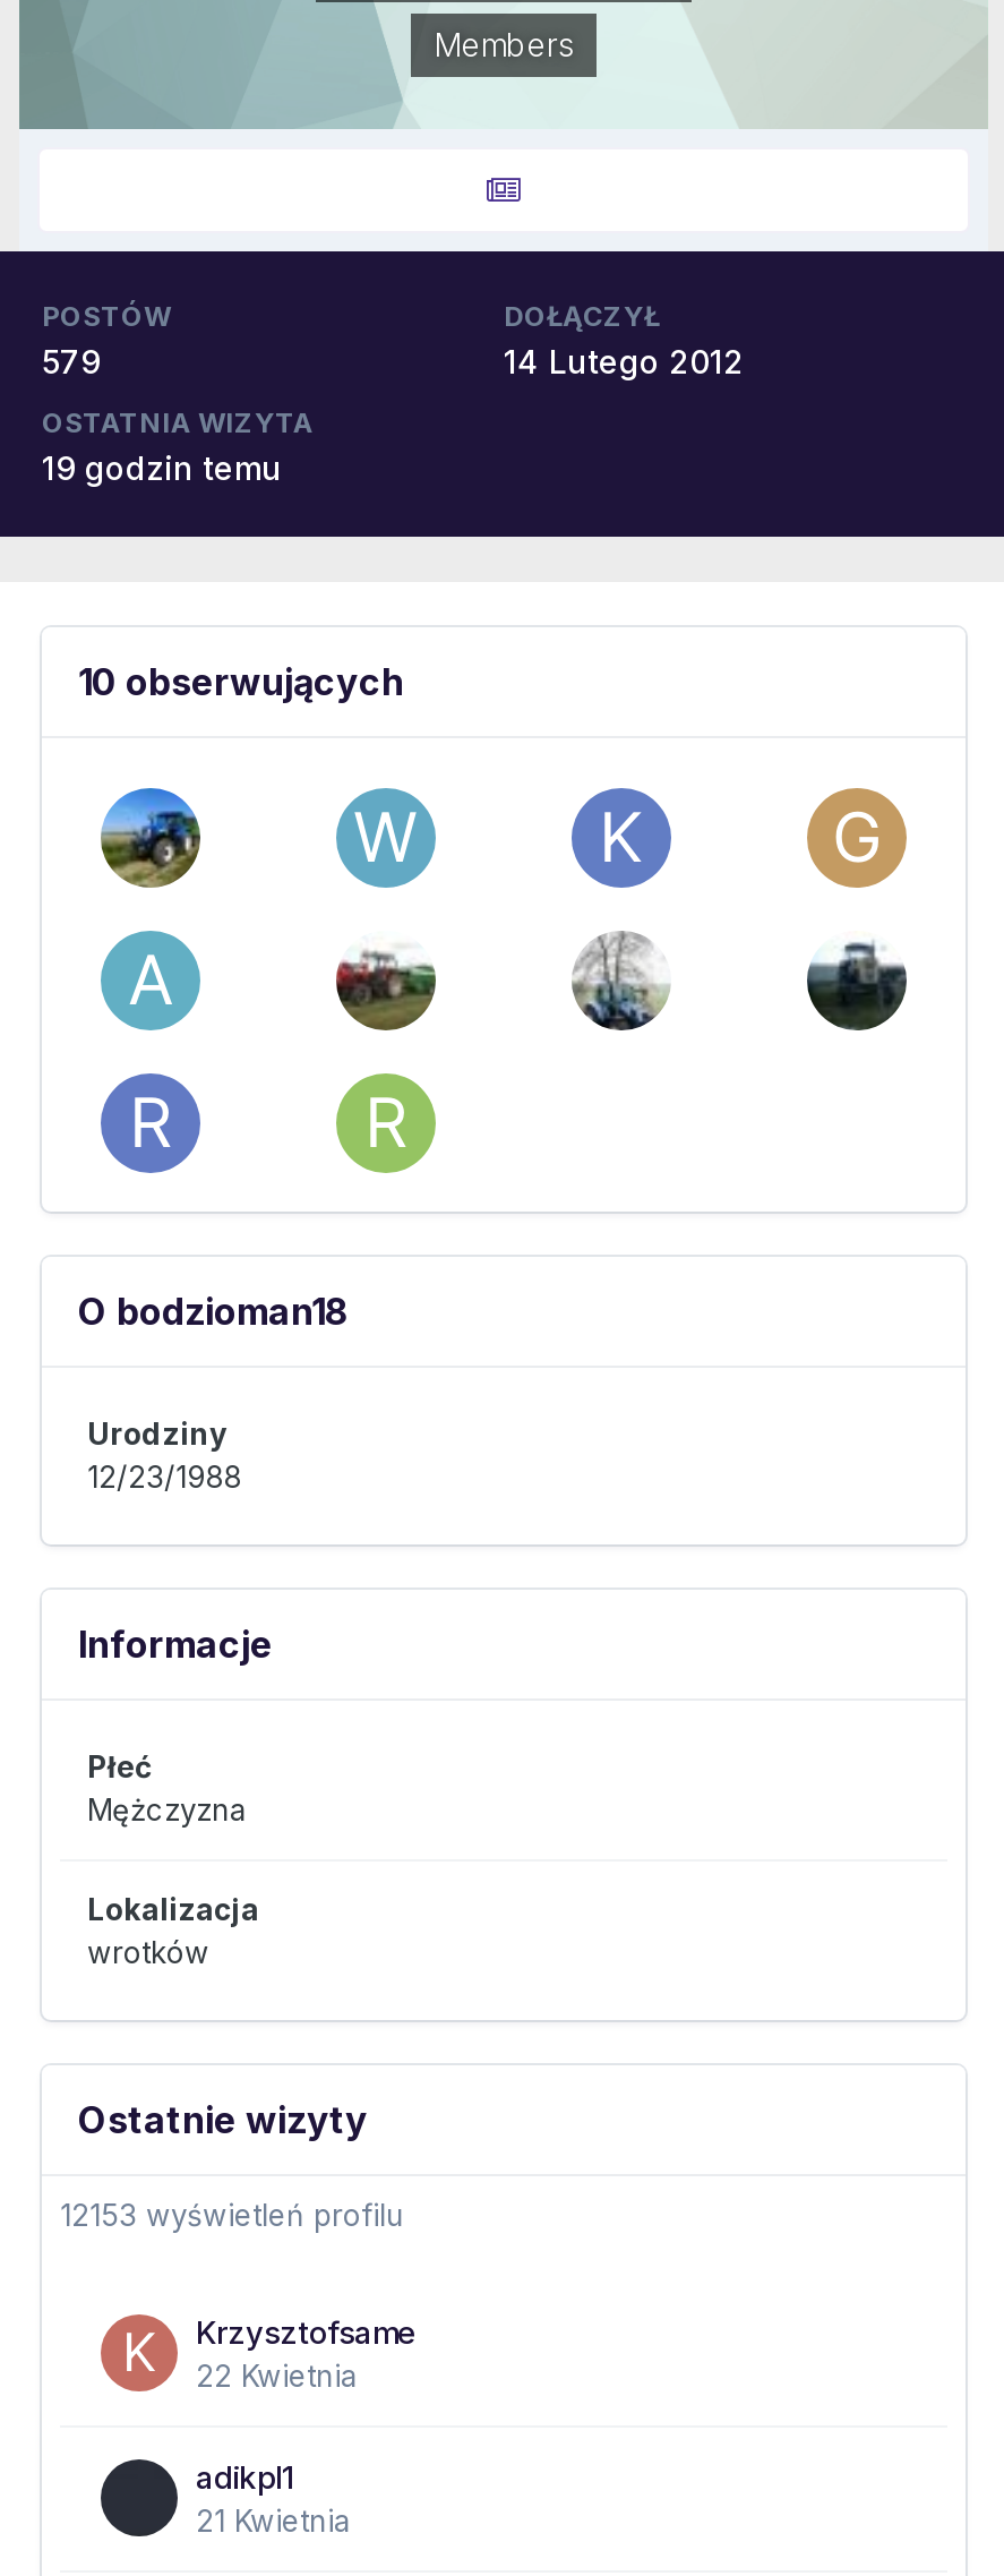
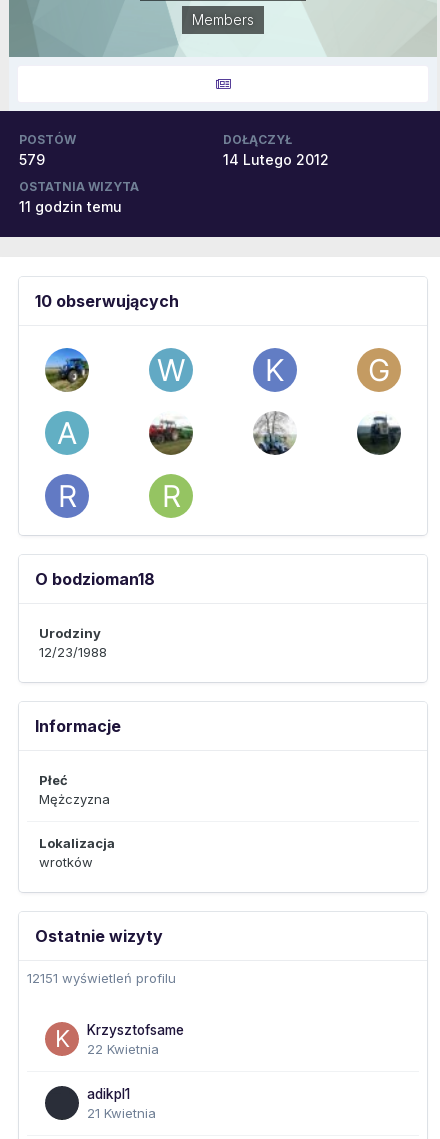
[42,448,282,487] 19 godzin temu -> [19,198,122,215] 11 godzin temu
[60,2197,404,2233] 12153 wyświetleń profilu -> [27,970,176,986] 12151 wyświetleń profilu

